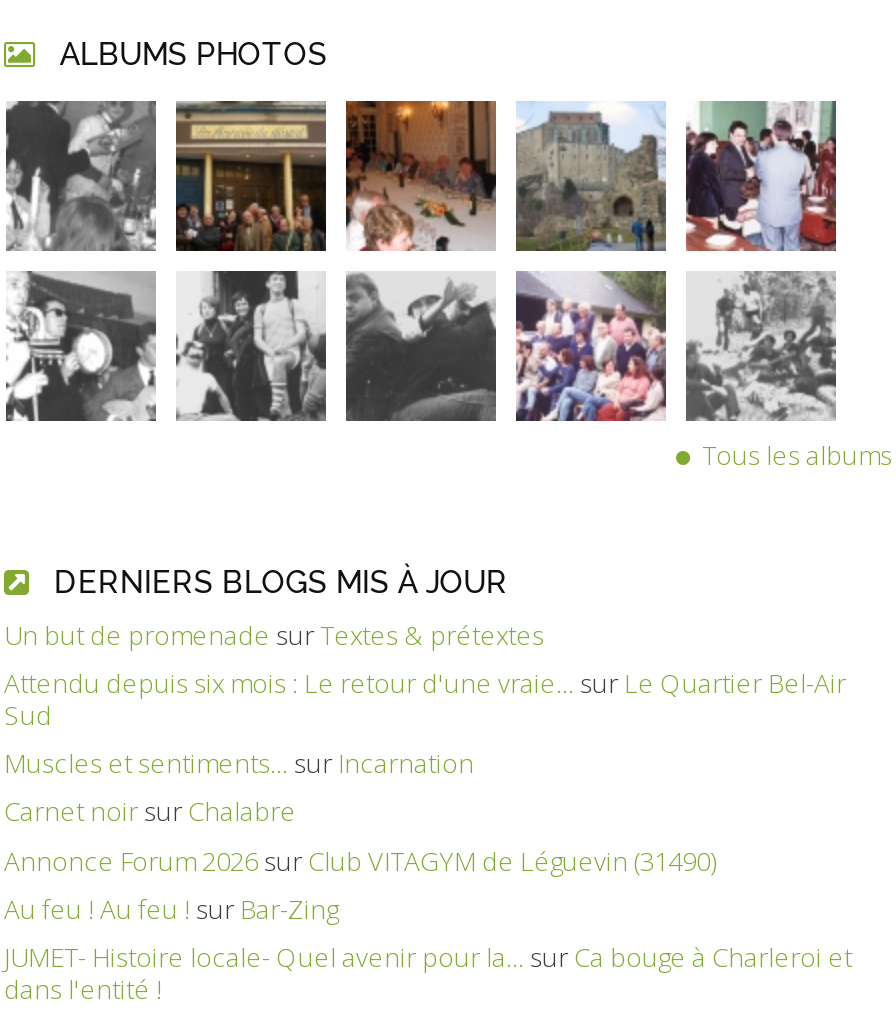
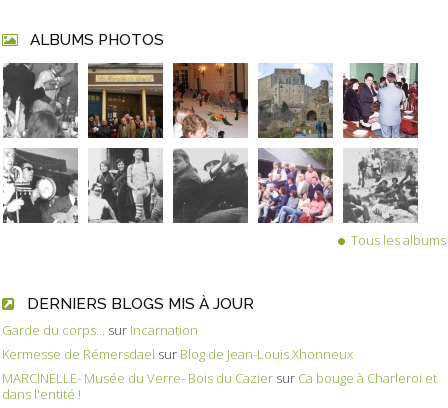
[4,617,852,975] Un but de promenade sur Textes & prétextes | Attendu depuis six mois : Le retour d'une vraie... sur Le Quartier Bel-Air | Sud | Muscles et sentiments... sur Incarnation | Carnet noir sur Chalabre | Annonce Forum 2026 sur Club VITAGYM de Léguevin (31490) | Au feu ! Au feu ! sur Bar-Zing | JUMET- Histoire locale- Quel avenir pour la... sur Ca bouge à Charleroi et -> [2,321,437,387] Garde du corps... sur Incarnation | Kermesse de Rémersdael sur Blog de Jean-Louis Xhonneux | MARCINELLE- Musée du Verre- Bois du Cazier sur Ca bouge à Charleroi et

